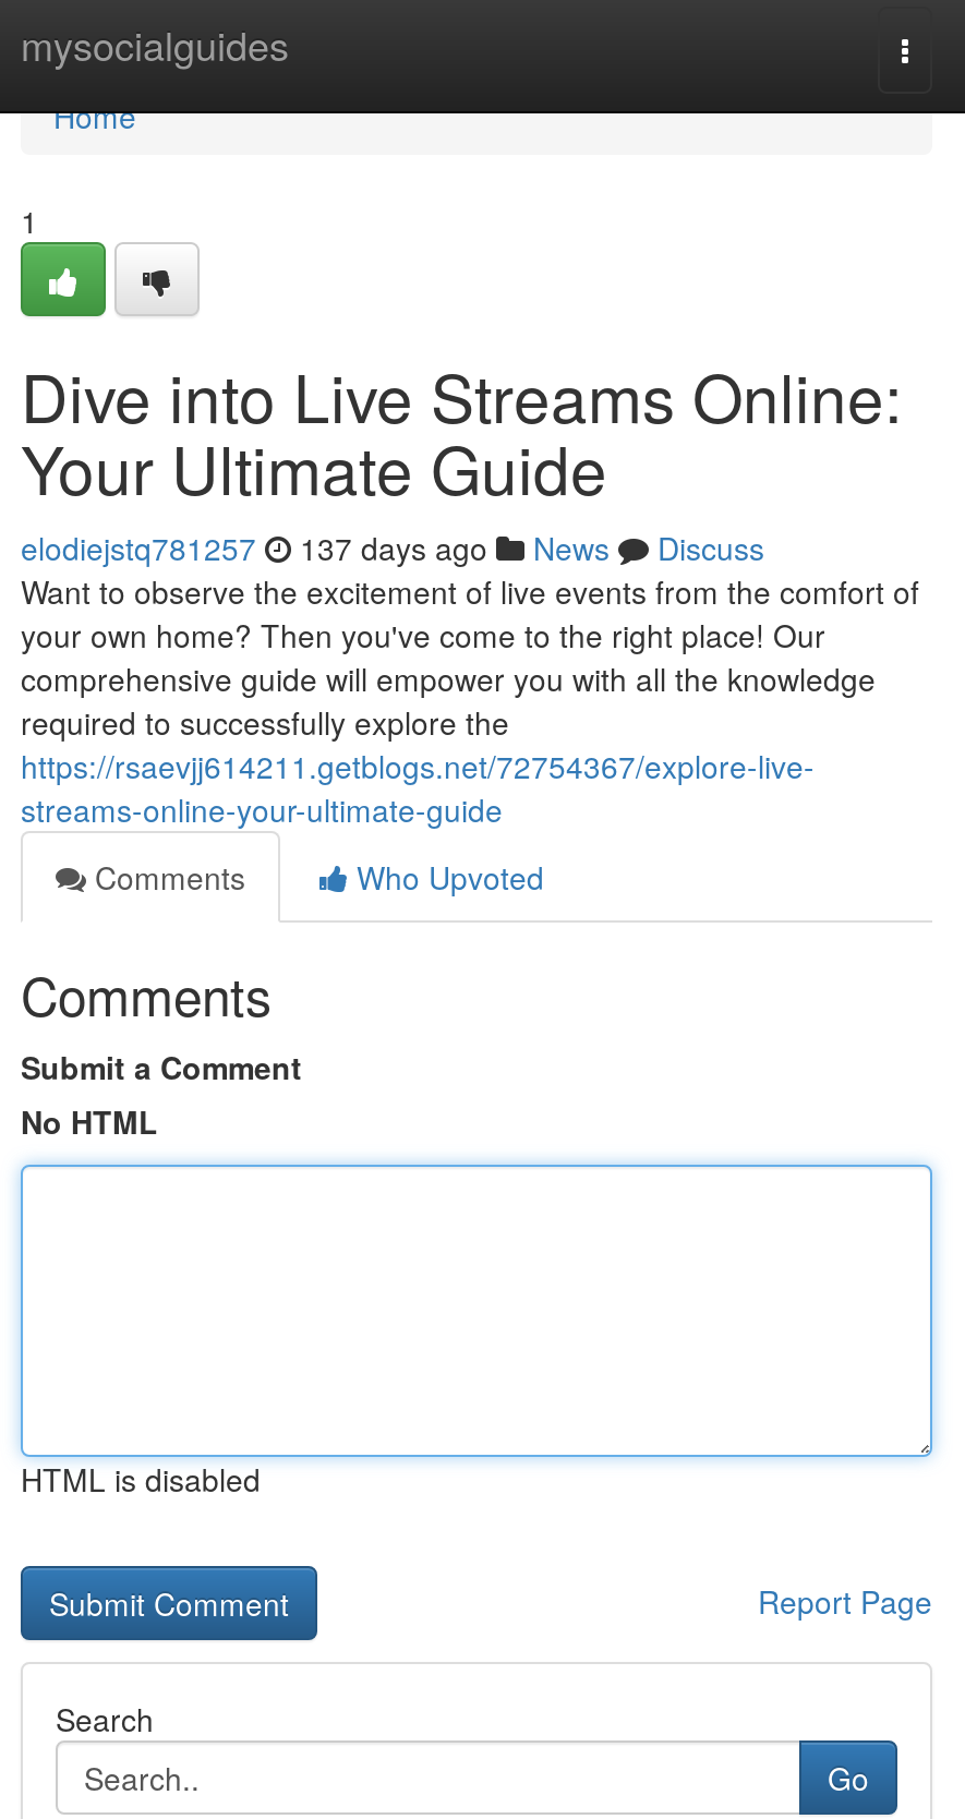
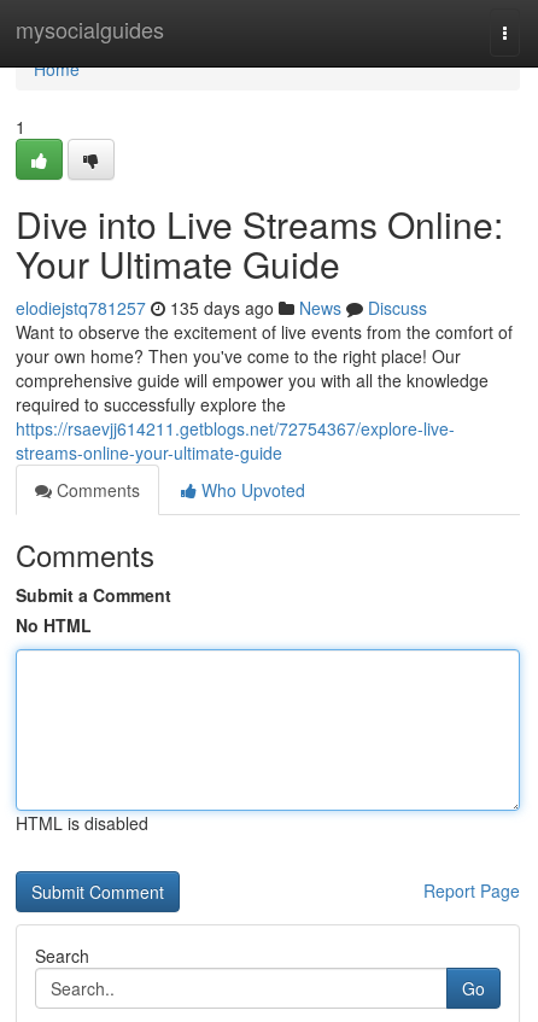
[21,526,764,569] elodiejstq781257 137 days ago News Discuss -> [16,296,427,320] elodiejstq781257 135 days ago News Discuss

